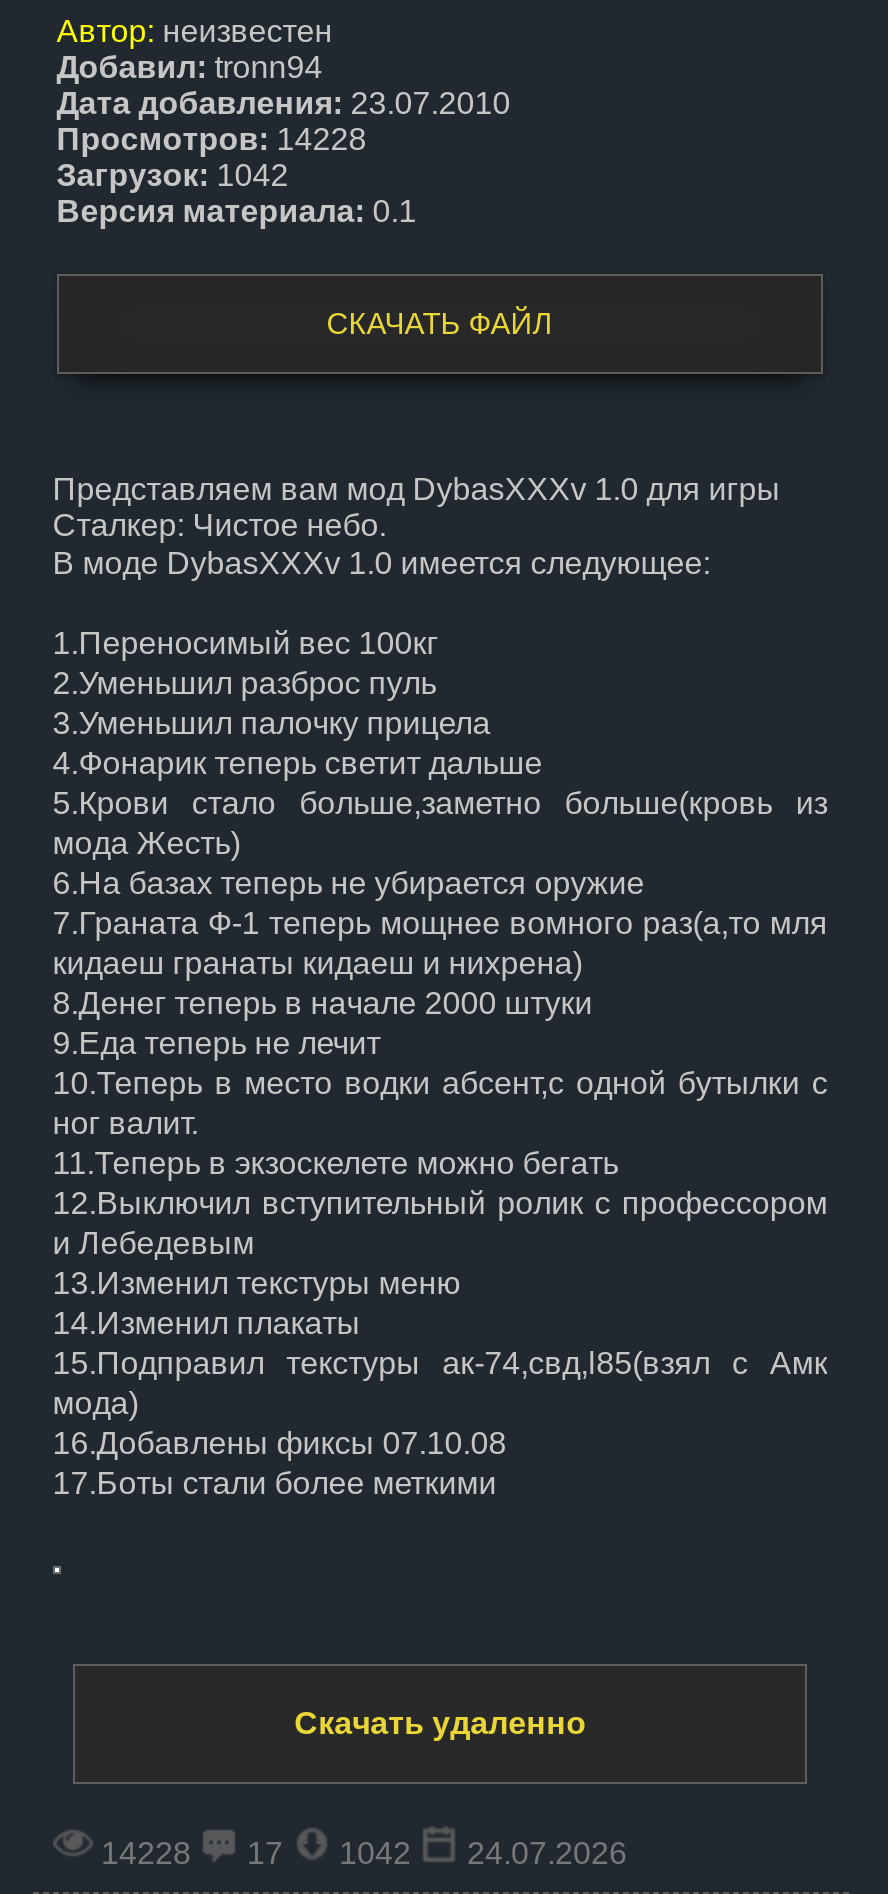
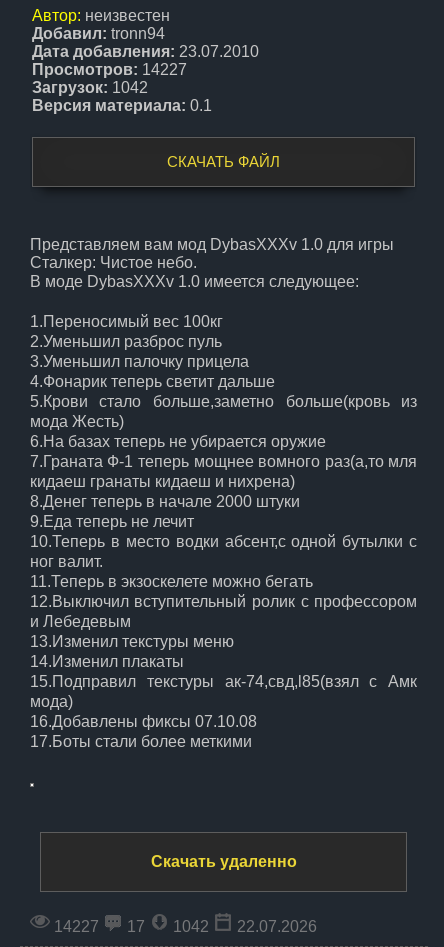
[57,122,367,156] Просмотров: 14228 -> [32,61,187,78] Просмотров: 14227
[93,1836,199,1870] 14228 -> [50,918,103,935] 14227
[459,1836,627,1870] 24.07.2026 -> [233,918,317,935] 22.07.2026

